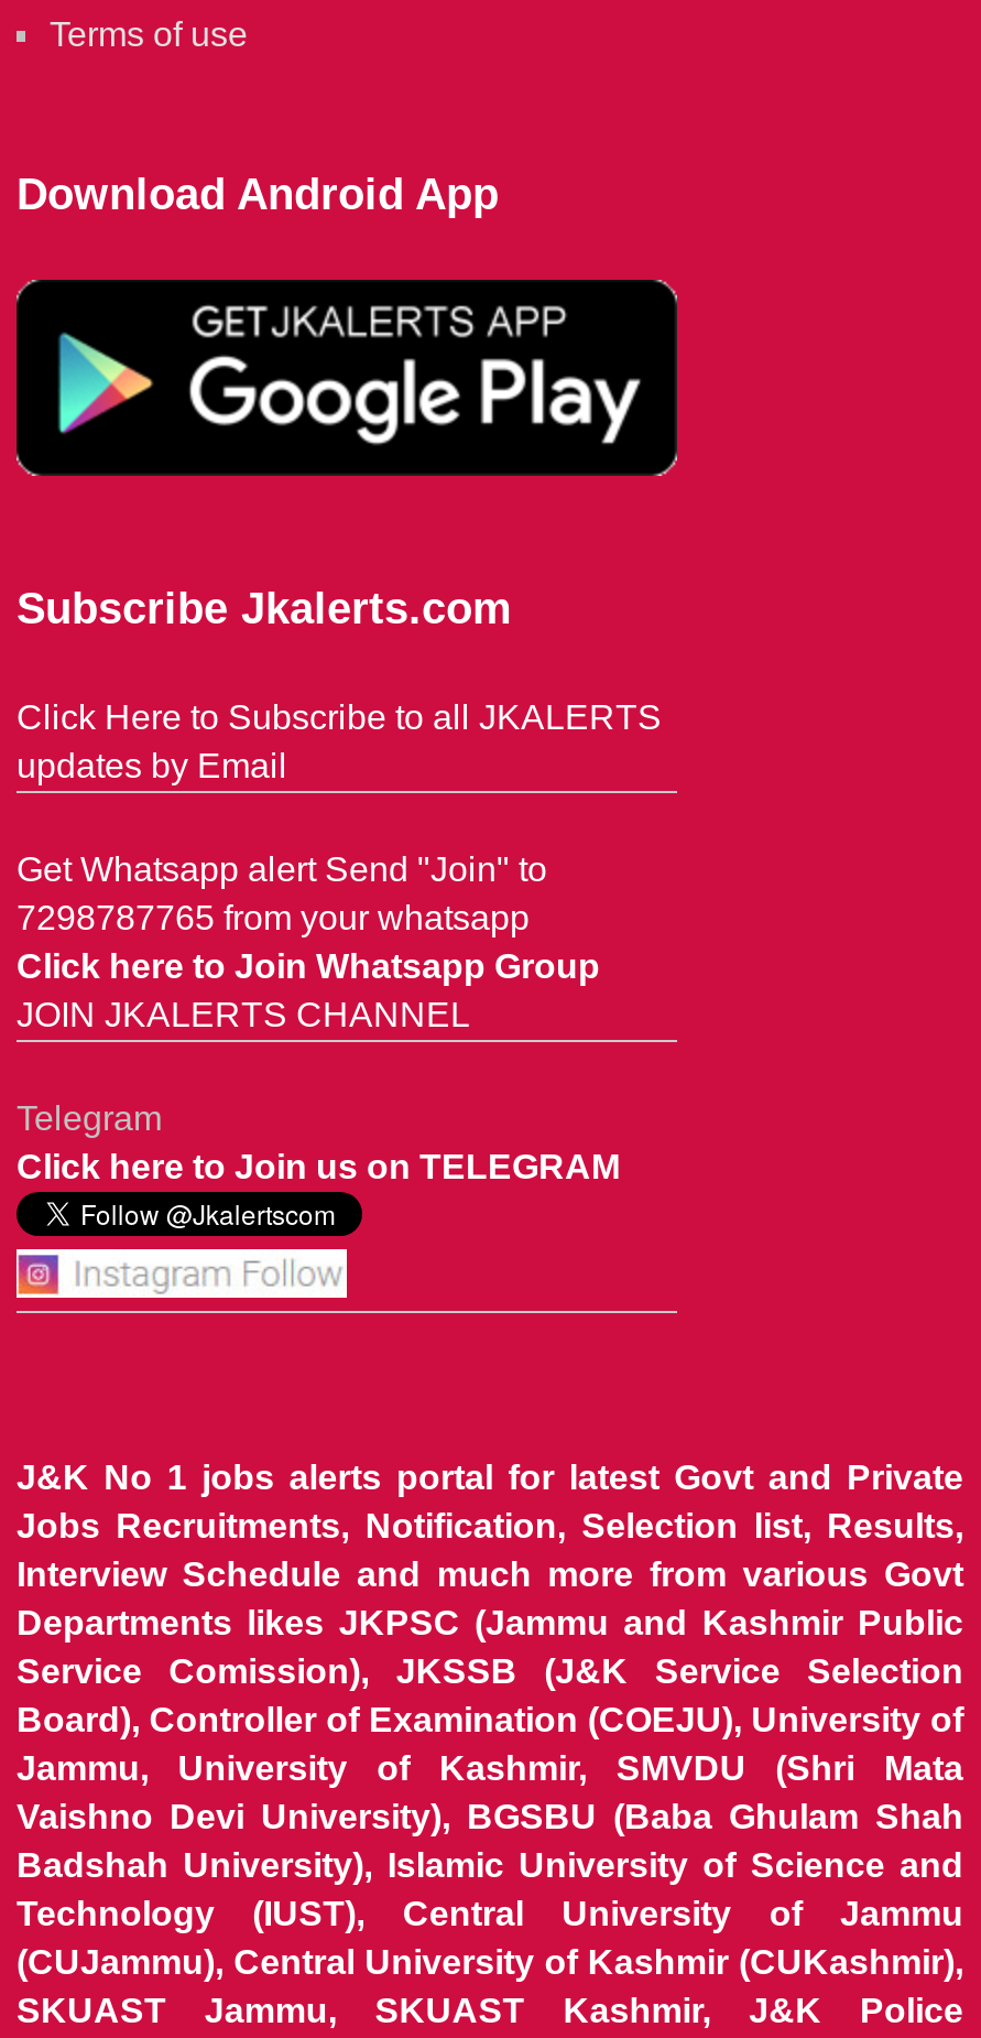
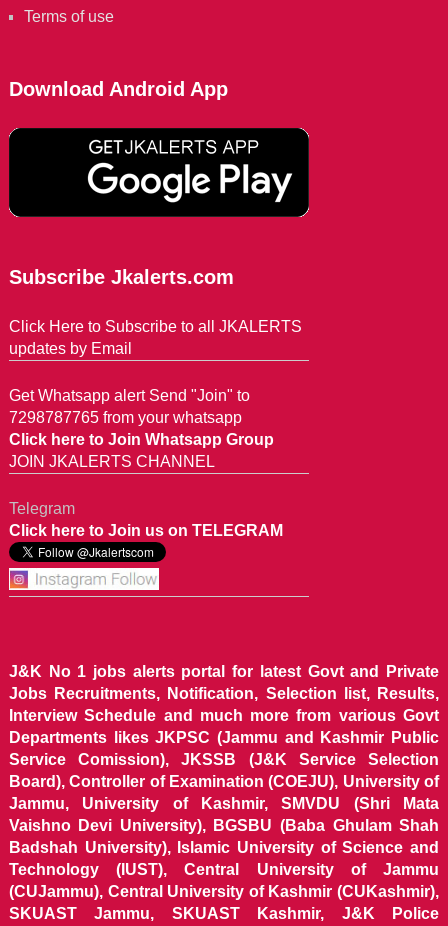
[56,330,155,434] [image] -> none

